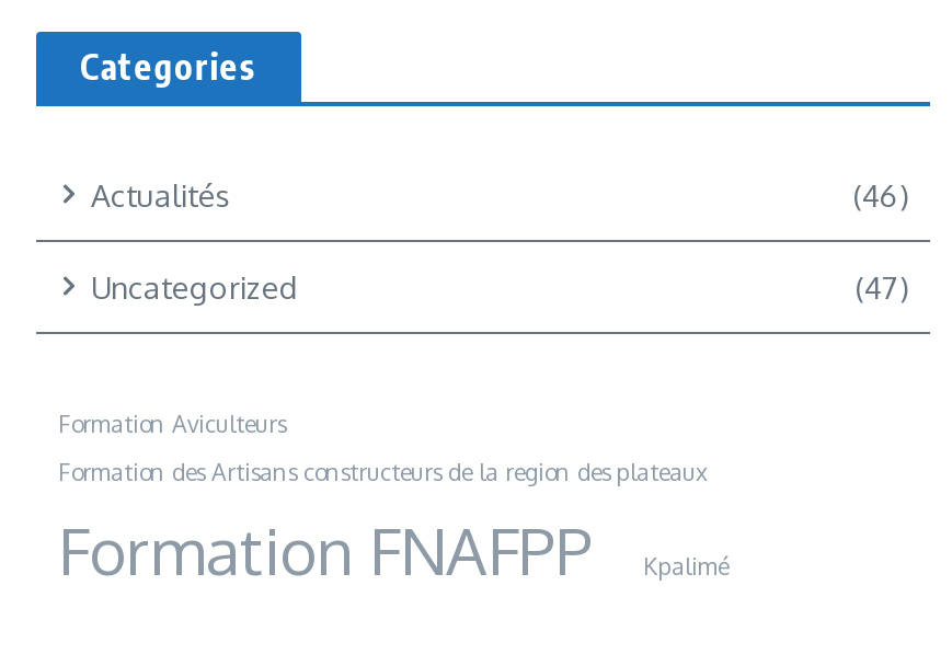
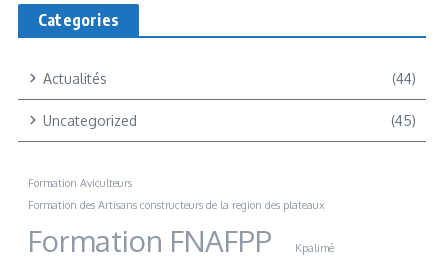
[853,176,908,213] (46) -> [392,70,416,87] (44)
[856,268,908,305] (47) -> [391,112,416,129] (45)

